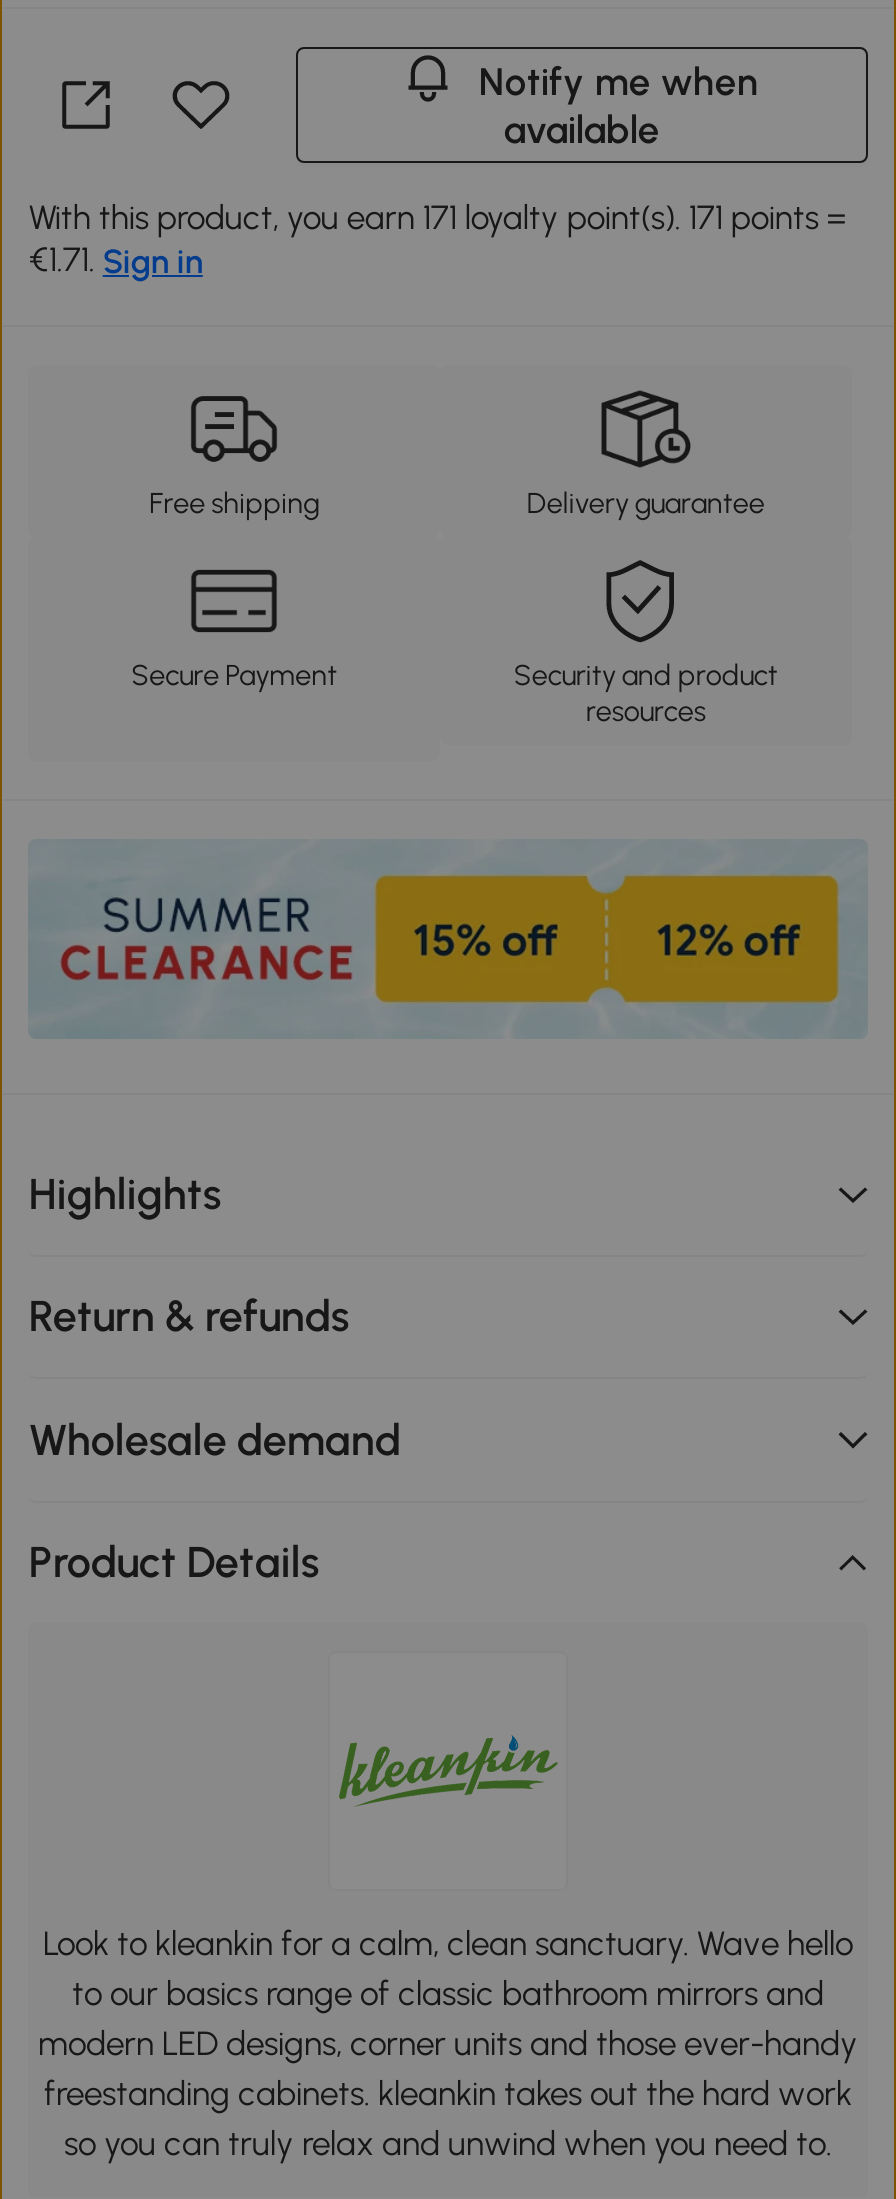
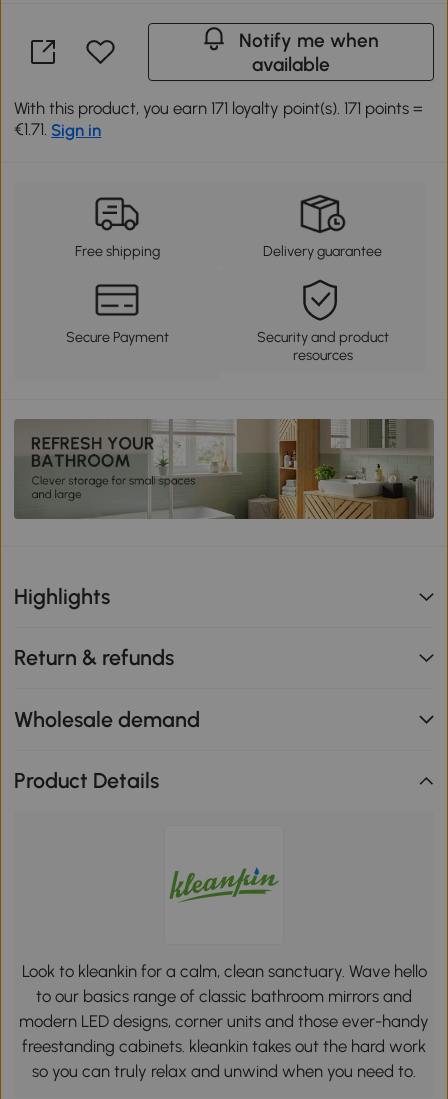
[28,839,868,1039] [image] -> [13,418,435,520] [image]

